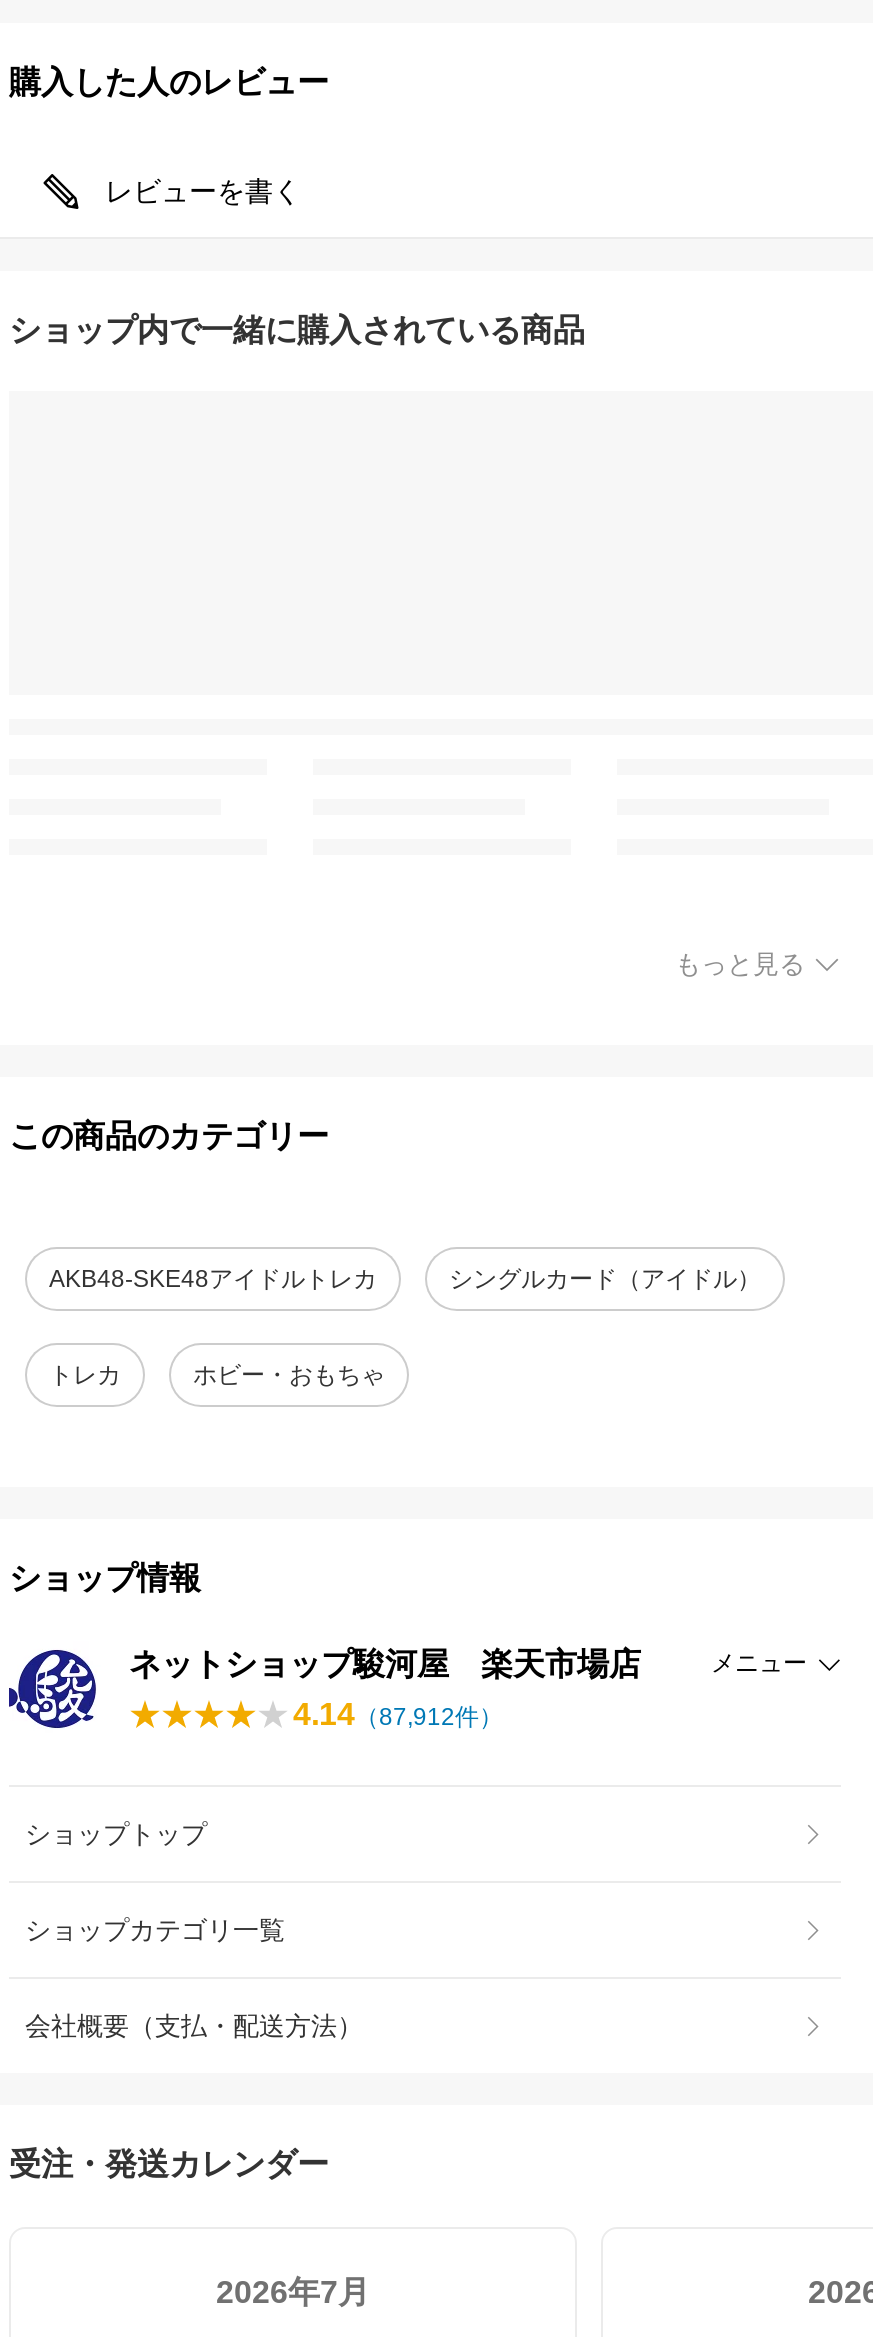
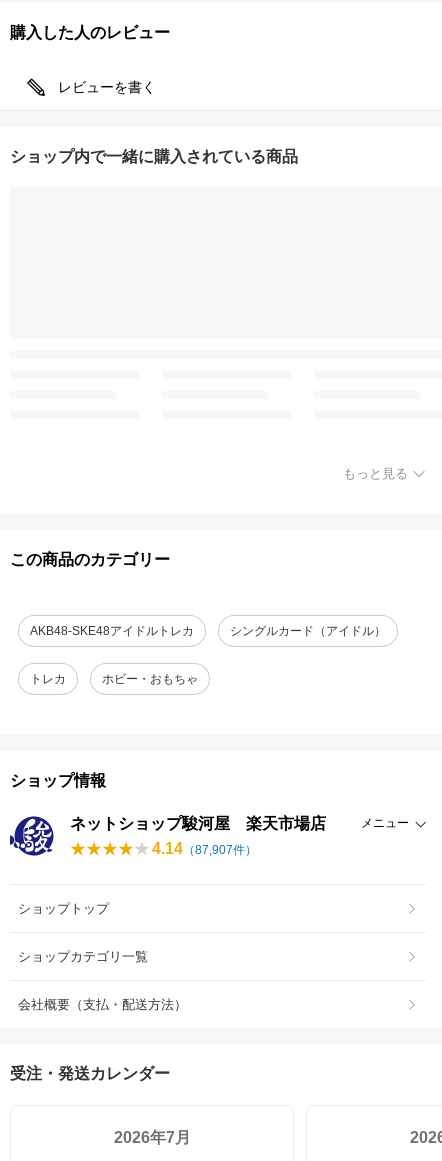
[293,1697,503,1731] 4.14（87,912件） -> [152,840,257,857] 4.14（87,907件）

